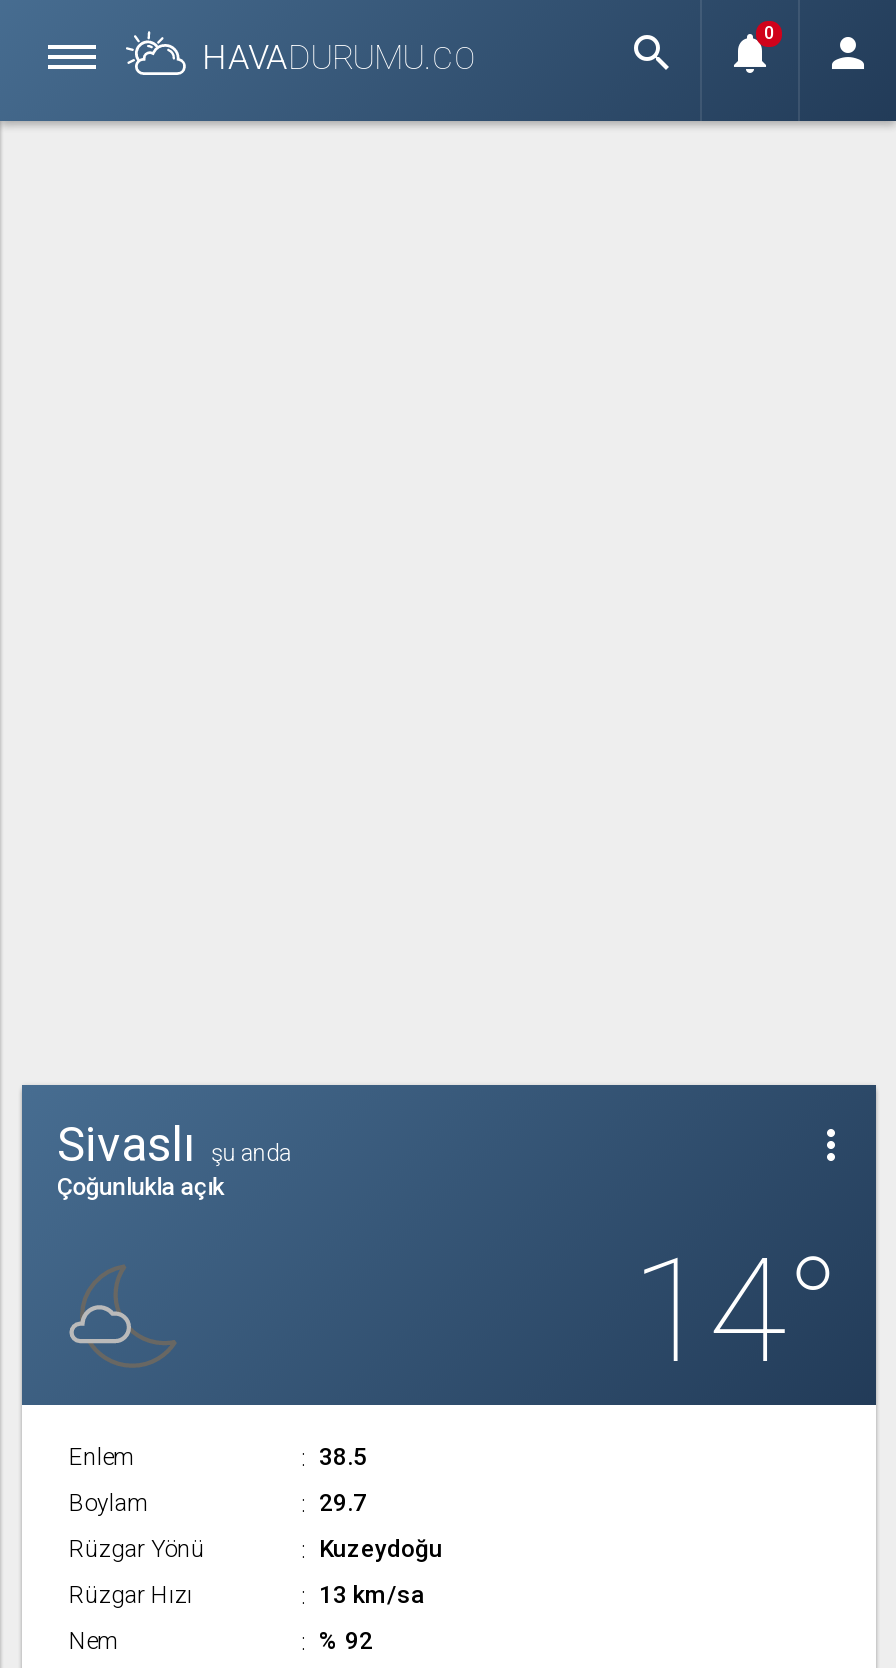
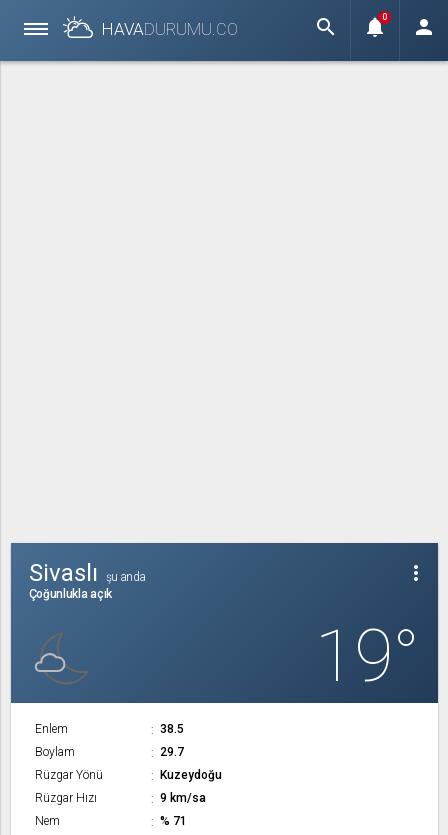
[631,1227,839,1397] 14° -> [315,614,419,699] 19°
[319,1581,425,1609] 13 km/sa -> [159,791,205,805] 9 km/sa
[319,1627,373,1655] % 92 -> [159,814,186,828] % 71

